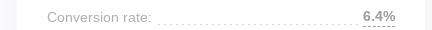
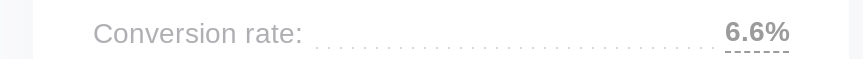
[363,8,395,24] 6.4% -> [725,15,789,47] 6.6%

